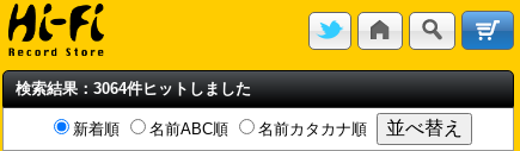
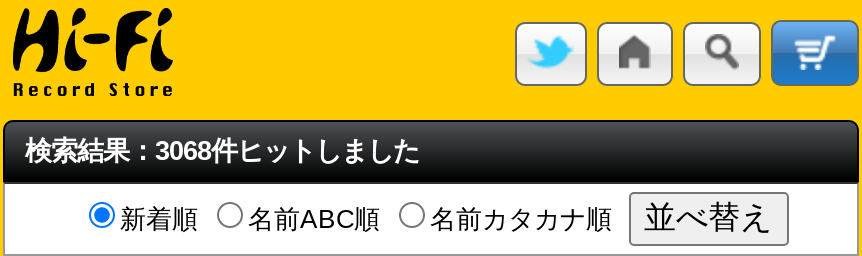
[16,80,251,97] 検索結果：3064件ヒットしました -> [25,136,419,166] 検索結果：3068件ヒットしました

